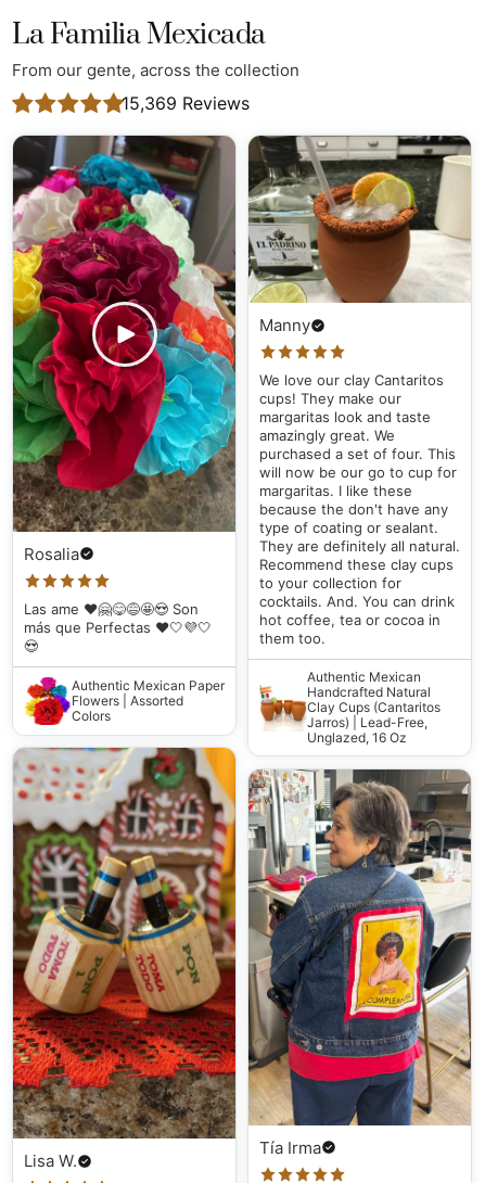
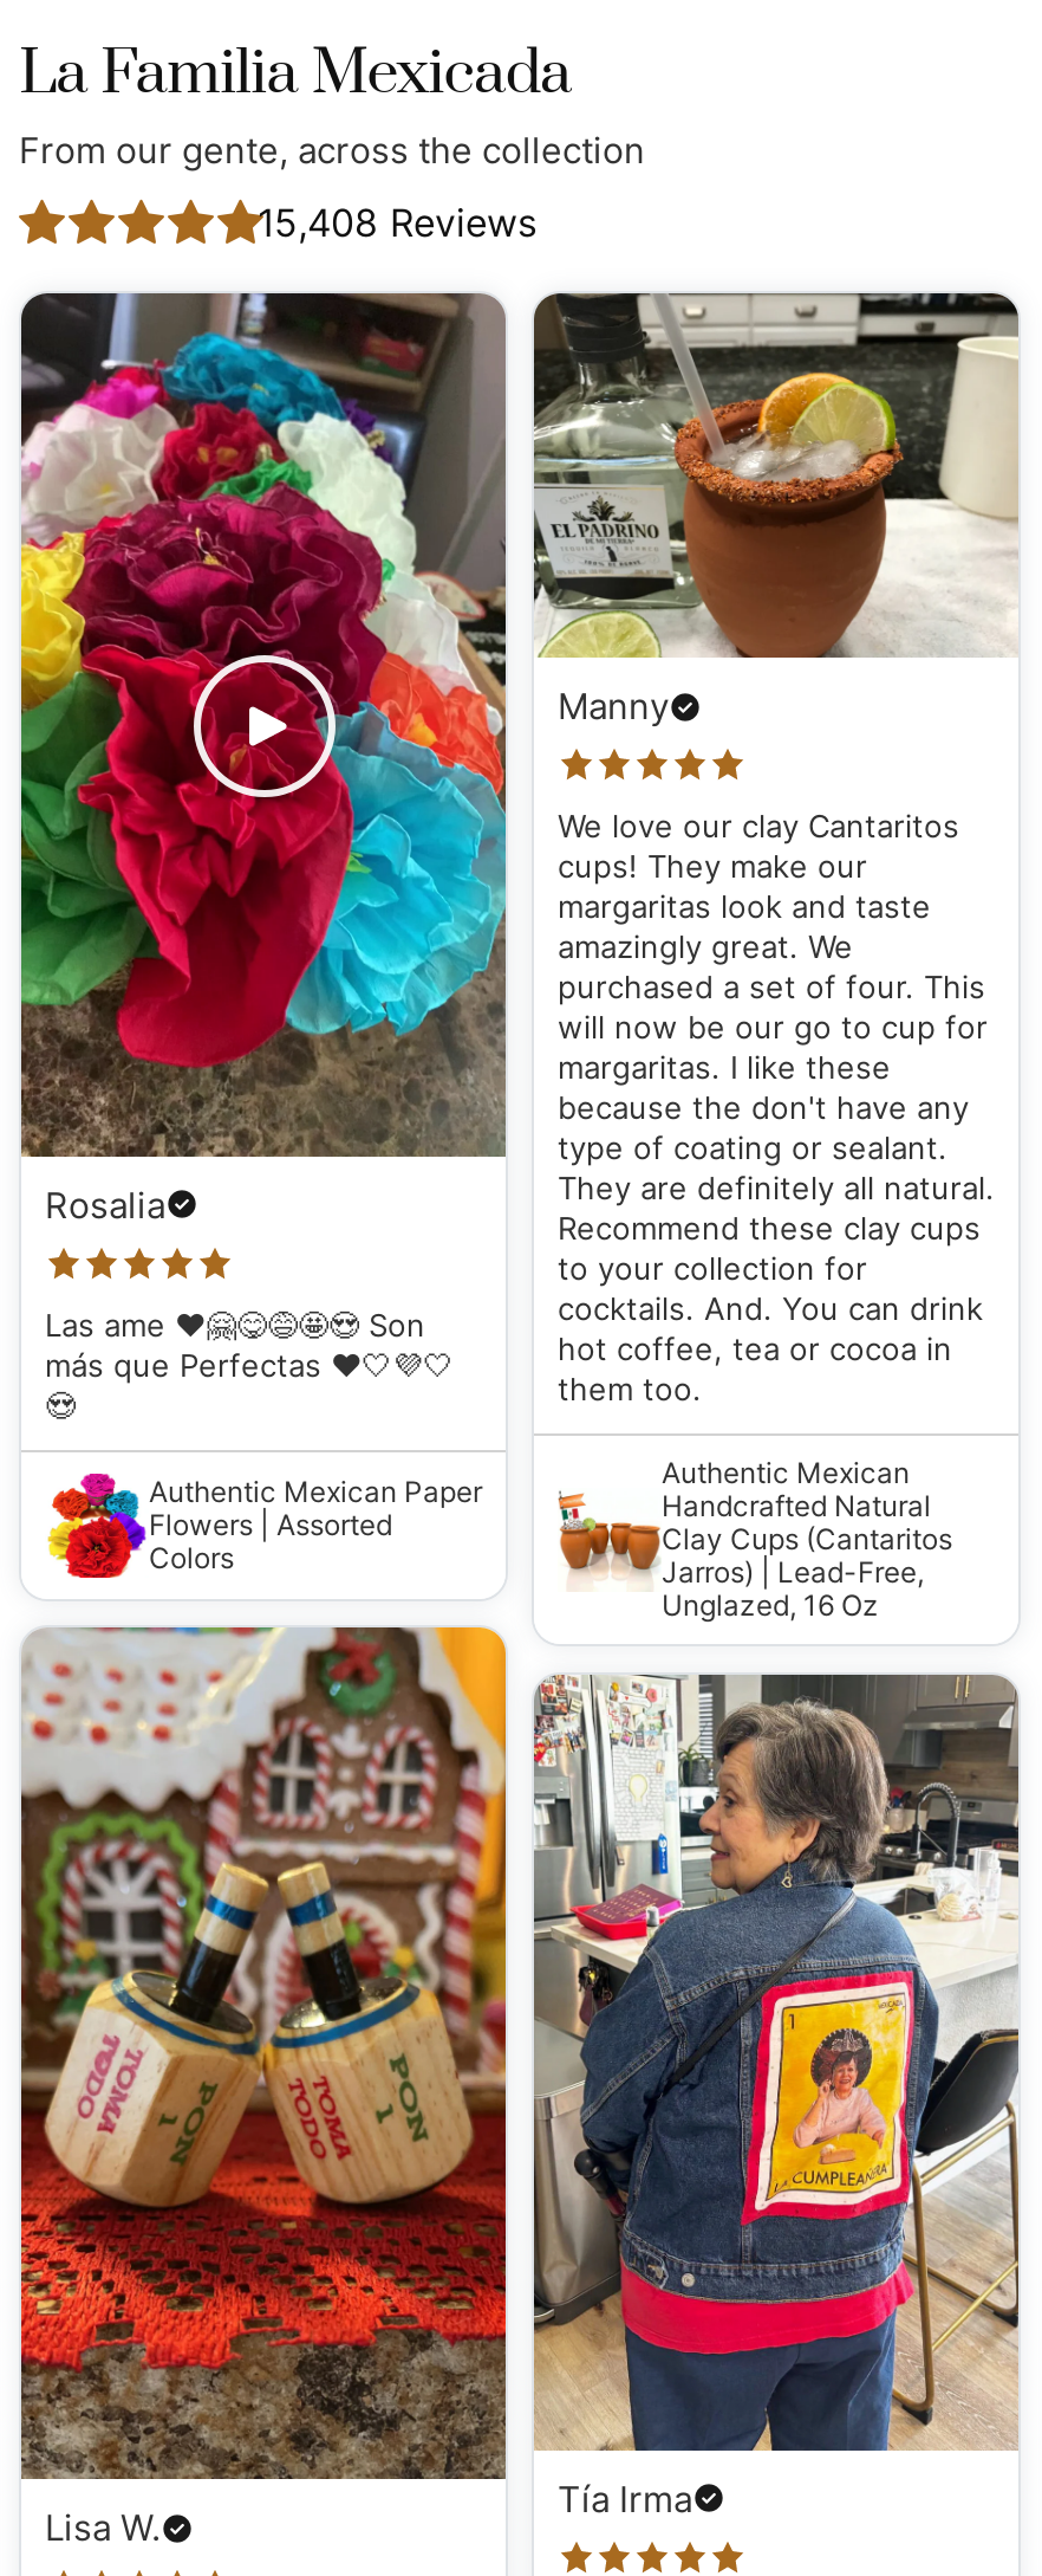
[122,93,250,114] 15,369 Reviews -> [258,199,536,247] 15,408 Reviews

